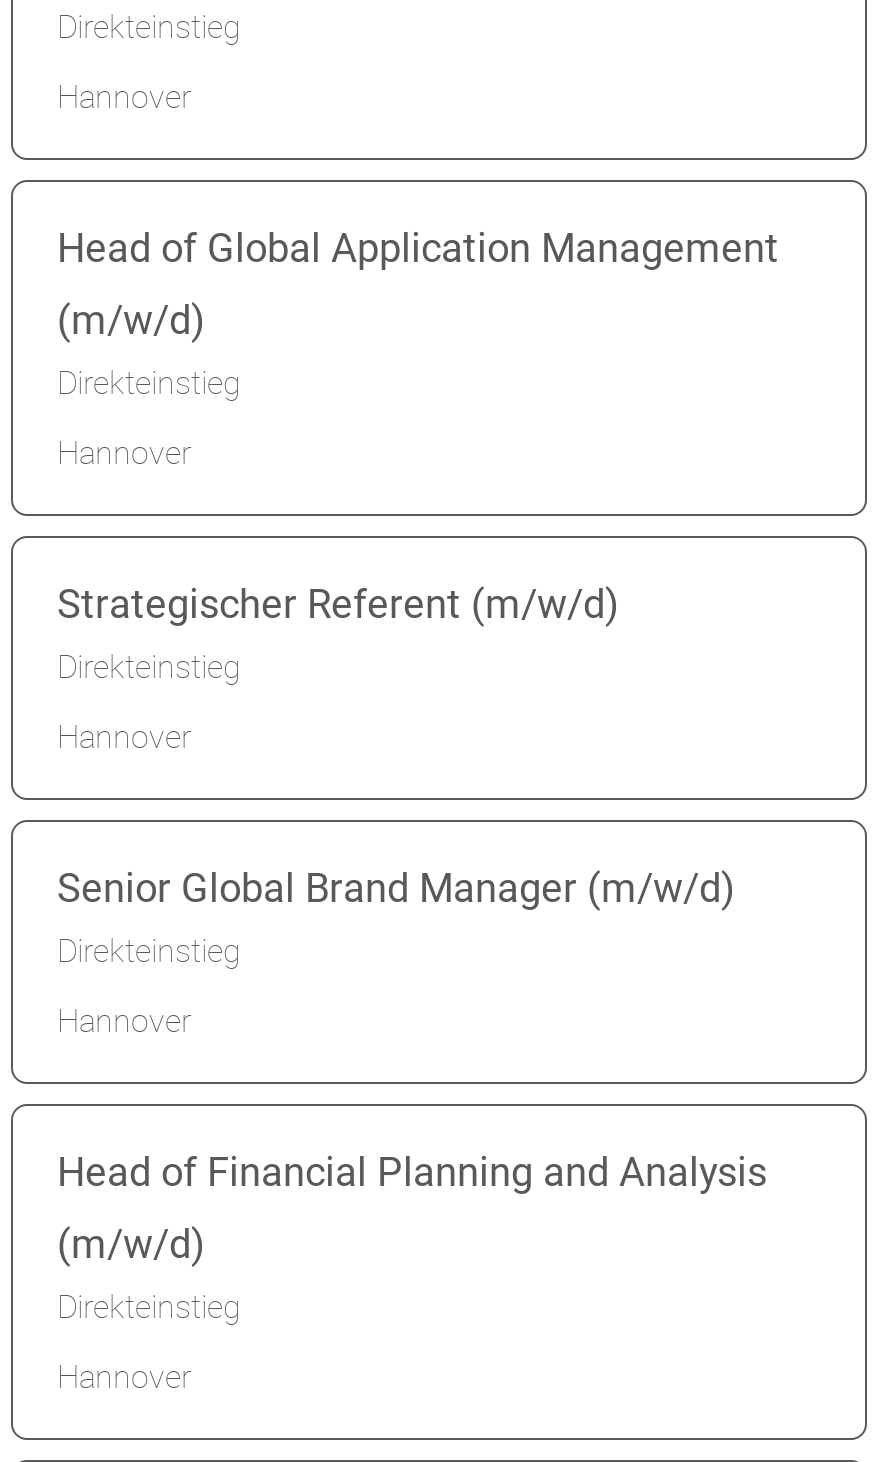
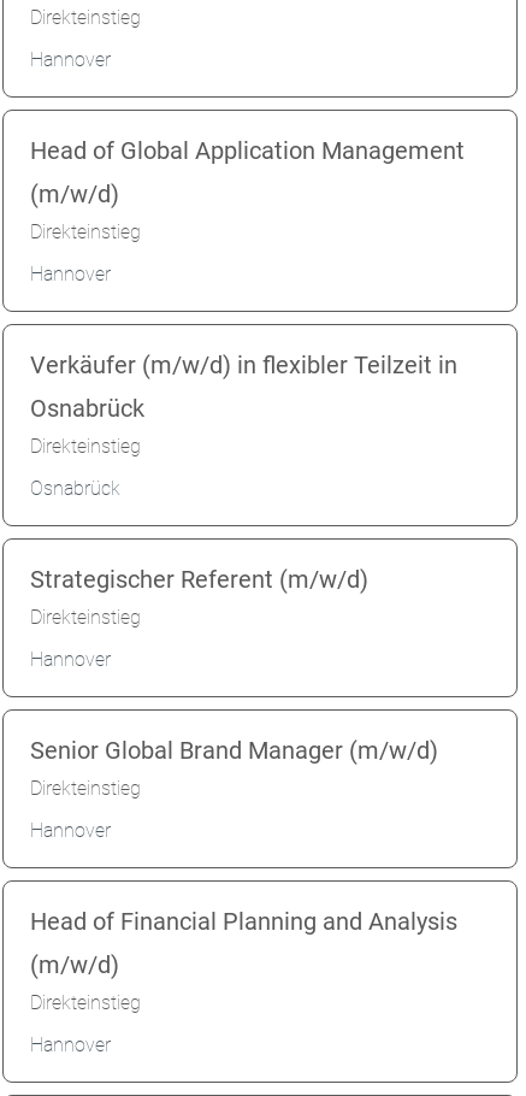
none -> [30,351,457,500] Verkäufer (m/w/d) in flexibler Teilzeit in | Osnabrück | Direkteinstieg | Osnabrück

